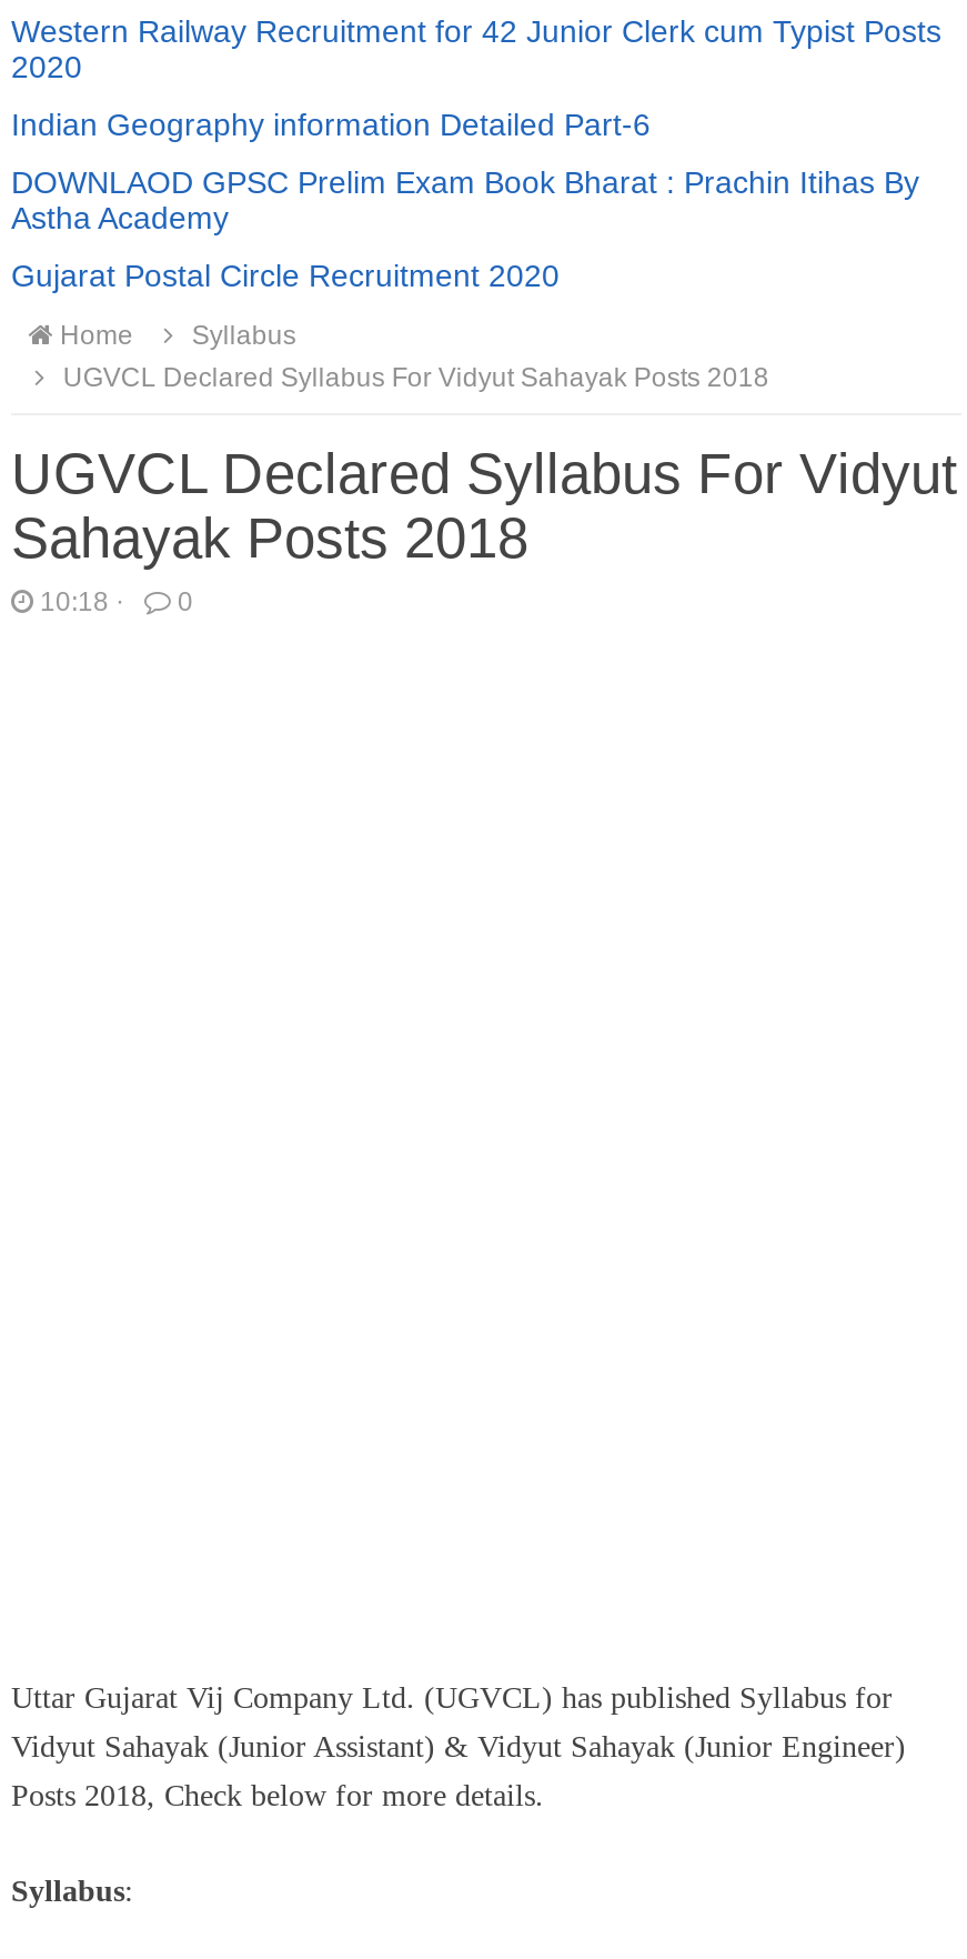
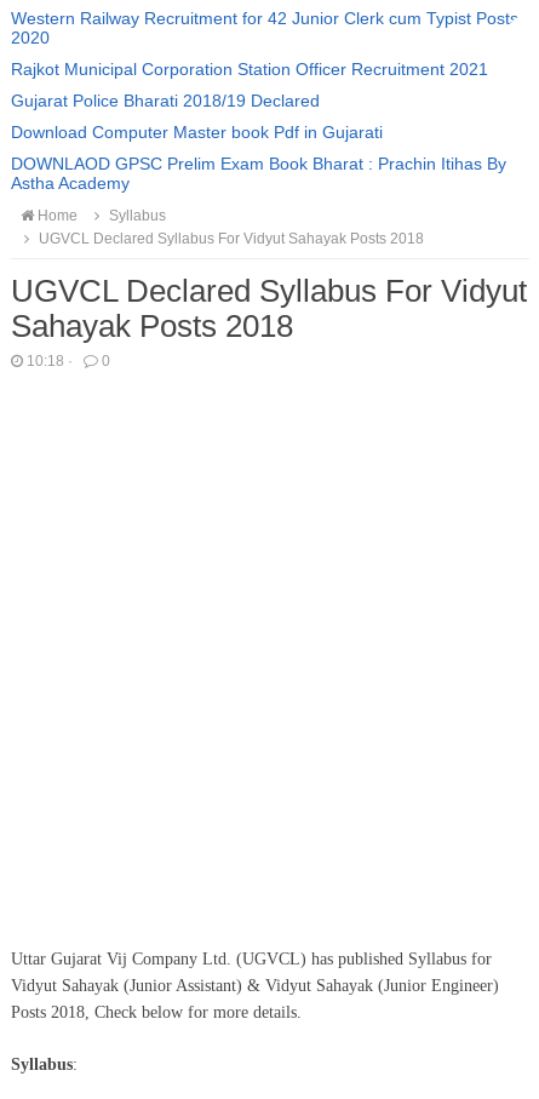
[11,107,651,142] Indian Geography information Detailed Part-6 -> [11,59,488,142] Rajkot Municipal Corporation Station Officer Recruitment 2021 | Gujarat Police Bharati 2018/19 Declared | Download Computer Master book Pdf in Gujarati
moved [11,164,919,235] -> [11,154,506,193]: DOWNLAOD GPSC Prelim Exam Book Bharat : Prachin Itihas By | Astha Academy
[11,258,560,293] Gujarat Postal Circle Recruitment 2020 -> none

